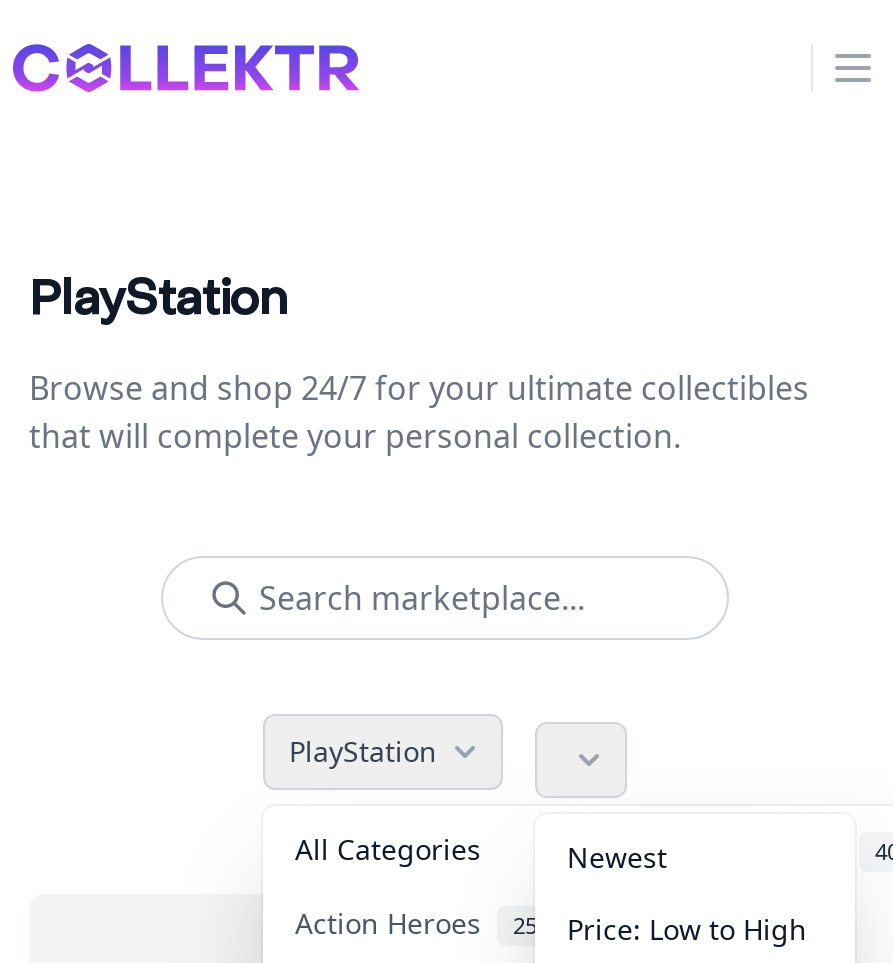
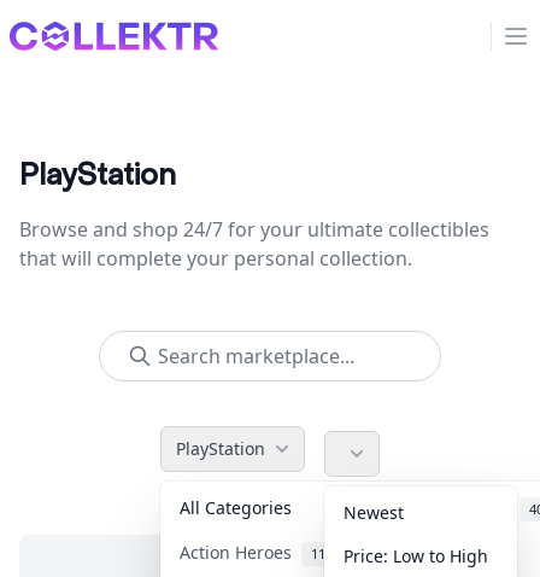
[295,903,537,941] Action Heroes 25 -> [180,540,325,563] Action Heroes 11

